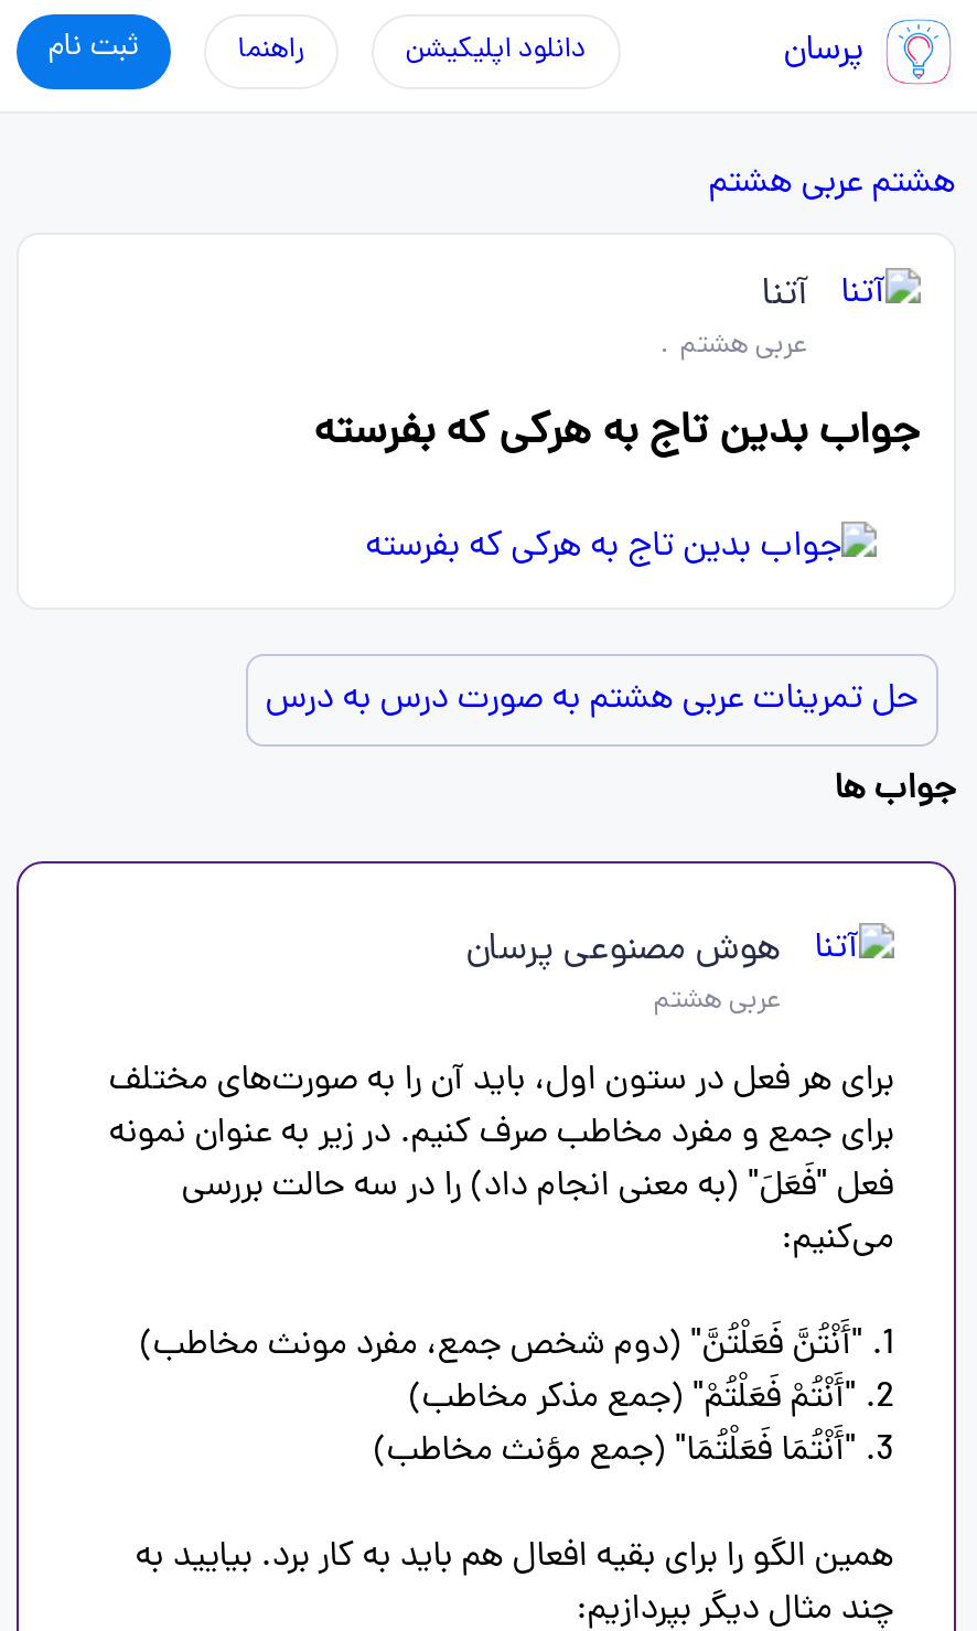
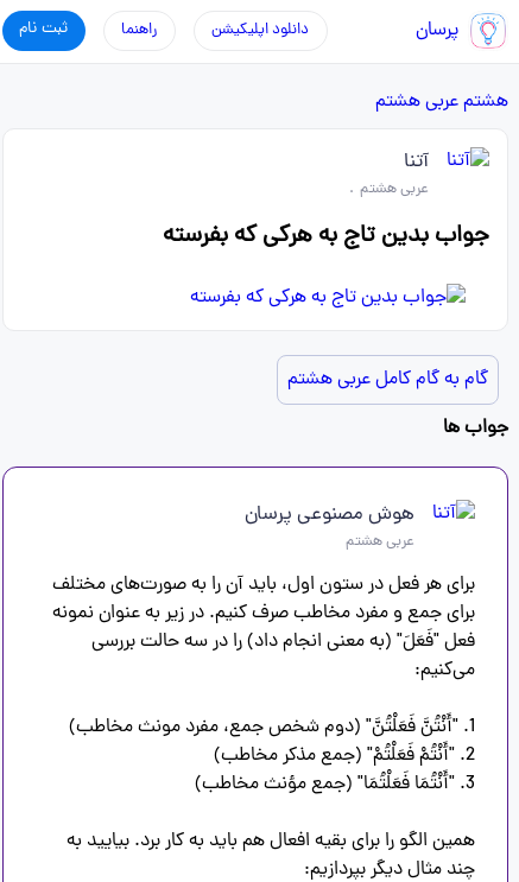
[265,674,918,727] حل تمرینات عربی هشتم به صورت درس به درس -> [287,366,488,394] گام به گام کامل عربی هشتم

